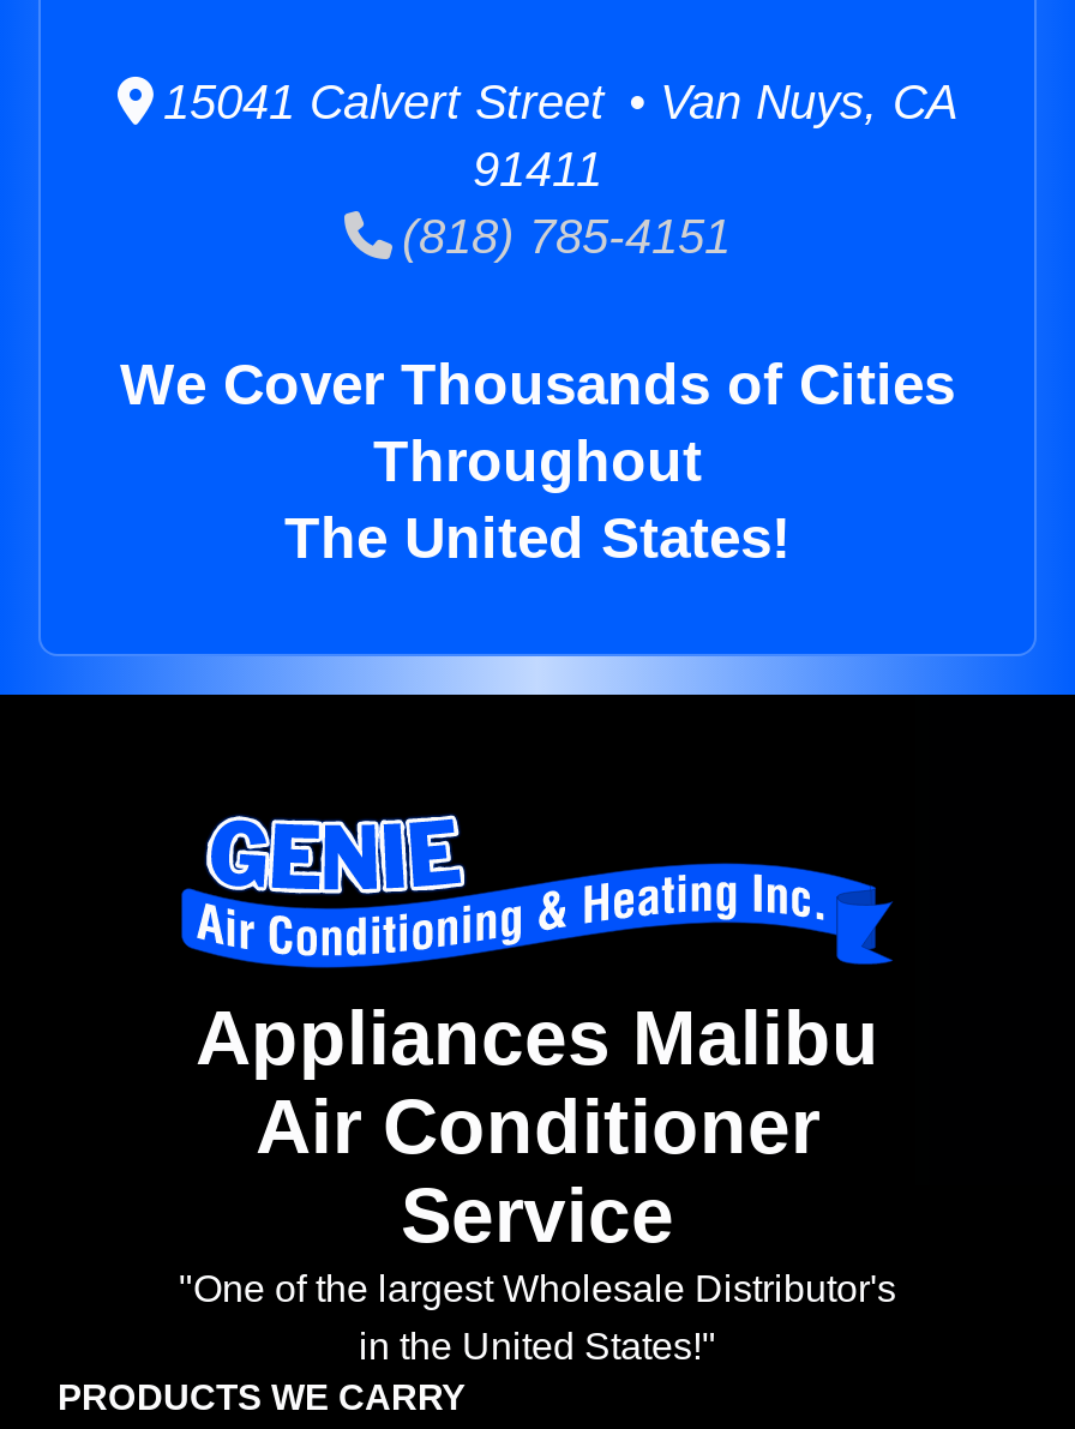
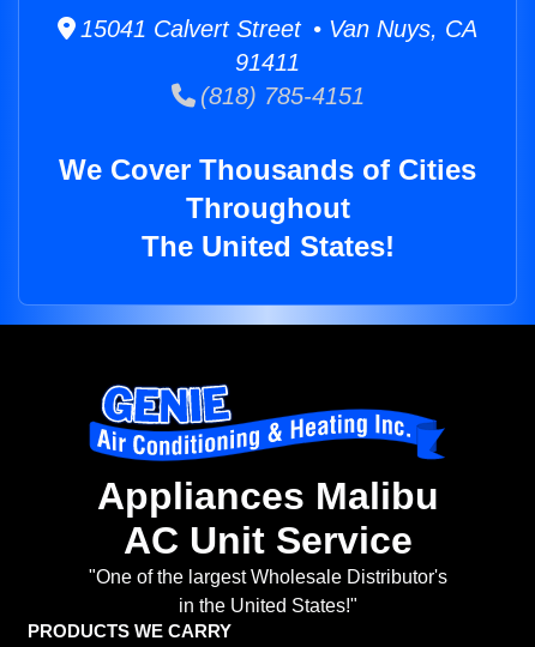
[256,1084,819,1259] Air Conditioner | Service -> [123,519,412,562] AC Unit Service

